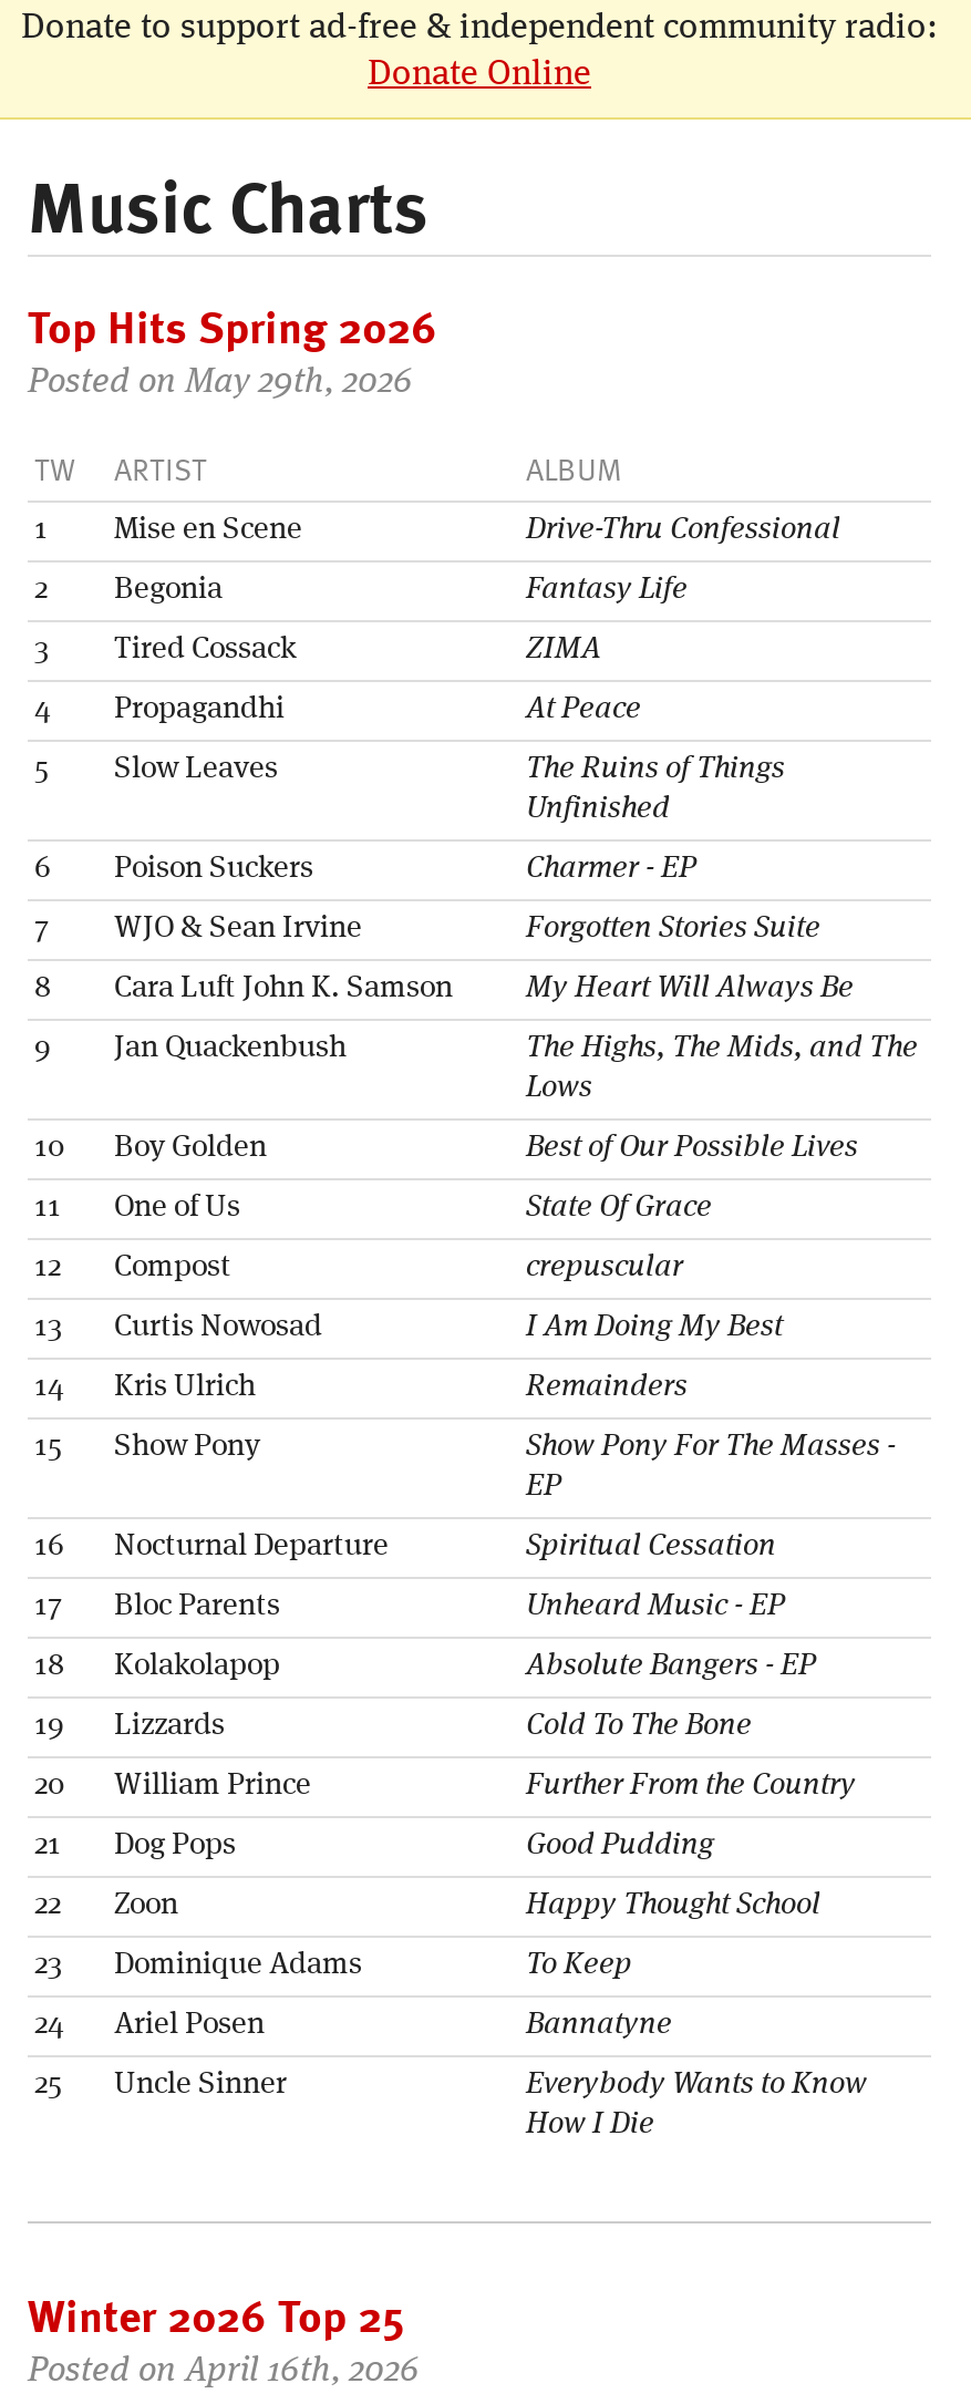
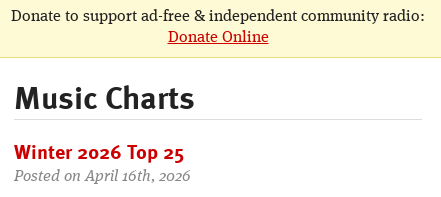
[28,292,918,2139] Top Hits Spring 2026 | Posted on May 29th, 2026 | TW | ARTIST | ALBUM | 1 | Mise en Scene | Drive-Thru Confessional | 2 | Begonia | Fantasy Life | 3 | Tired Cossack | ZIMA | 4 | Propagandhi | At Peace | 5 | Slow Leaves | The Ruins of Things | Unfinished | 6 | Poison Suckers | Charmer - EP | 7 | WJO & Sean Irvine | Forgotten Stories Suite | 8 | Cara Luft John K. Samson | My Heart Will Always Be | 9 | Jan Quackenbush | The Highs, The Mids, and The | Lows | 10 | Boy Golden | Best of Our Possible Lives | 11 | One of Us | State Of Grace | 12 | Compost | crepuscular | 13 | Curtis Nowosad | I Am Doing My Best | 14 | Kris Ulrich | Remainders | 15 | Show Pony | Show Pony For The Masses - | EP | 16 | Nocturnal Departure | Spiritual Cessation | 17 | Bloc Parents | Unheard Music - EP | 18 | Kolakolapop | Absolute Bangers - EP | 19 | Lizzards | Cold To The Bone | 20 | William Prince | Further From the Country | 21 | Dog Pops | Good Pudding | 22 | Zoon | Happy Thought School | 23 | Dominique Adams | To Keep | 24 | Ariel Posen | Bannatyne | 25 | Uncle Sinner | Everybody Wants to Know | How I Die -> none

